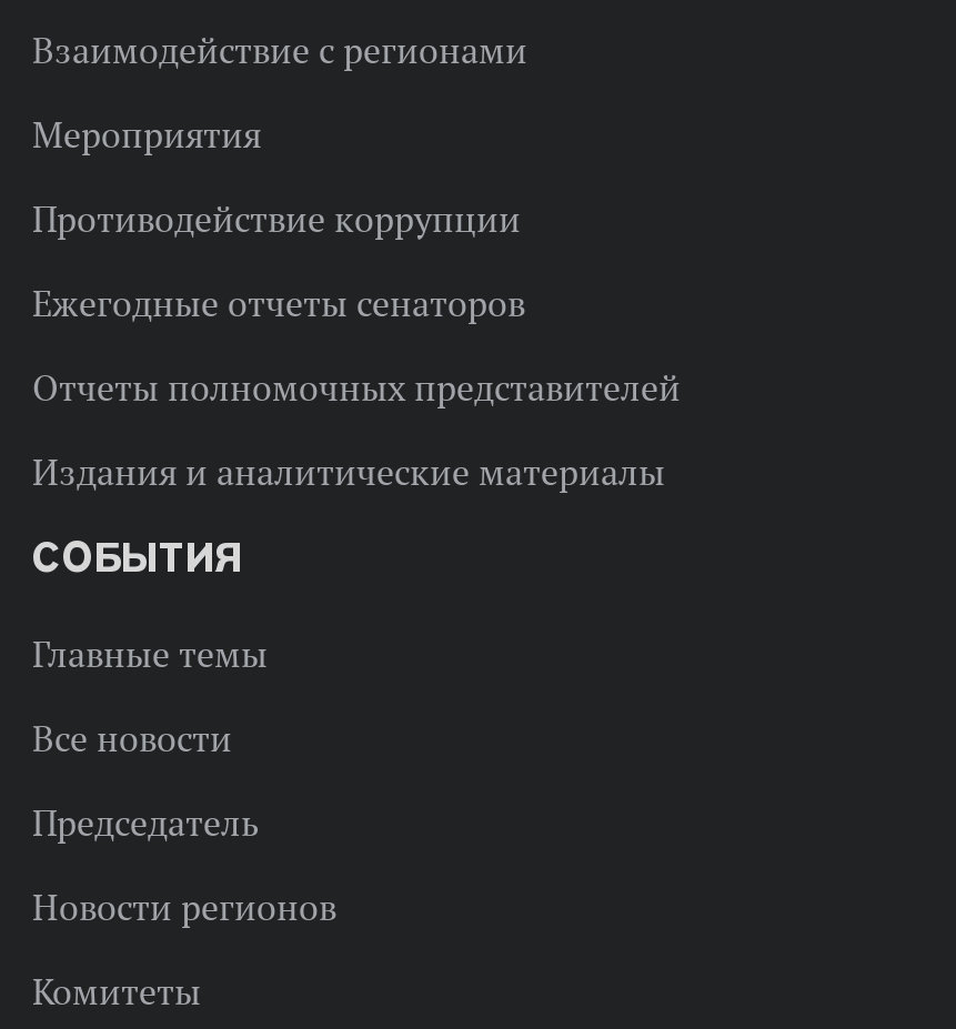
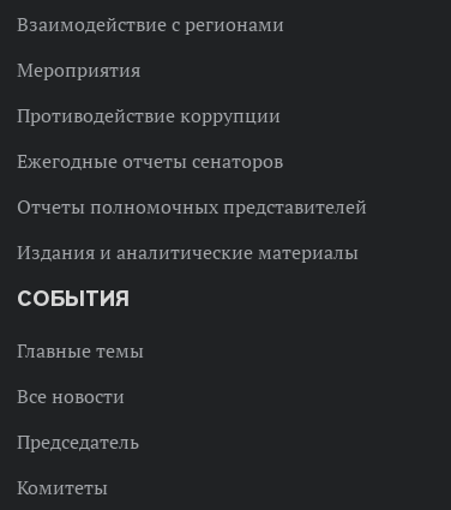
[32,885,336,929] Новости регионов -> none

